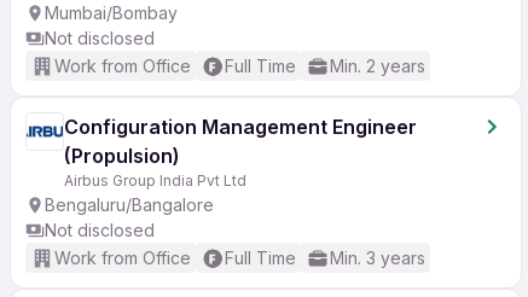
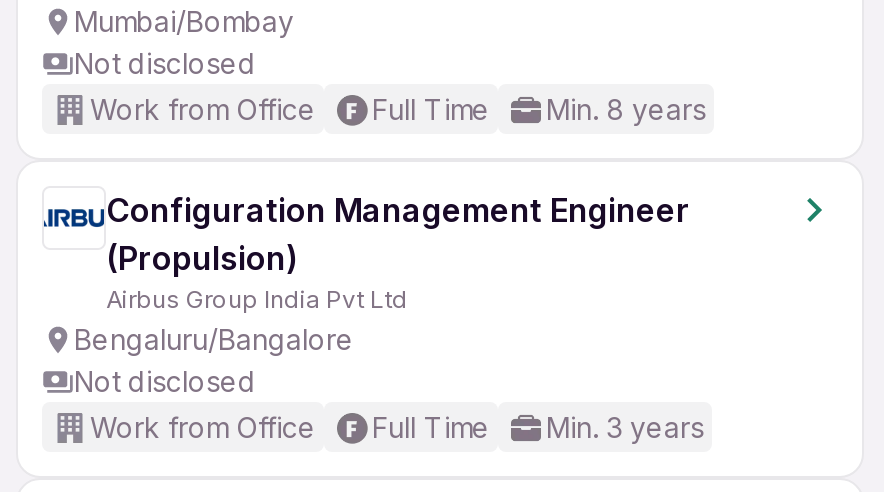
[54,56,425,76] Work from Office Full Time Min. 2 years -> [90,92,706,126] Work from Office Full Time Min. 8 years

